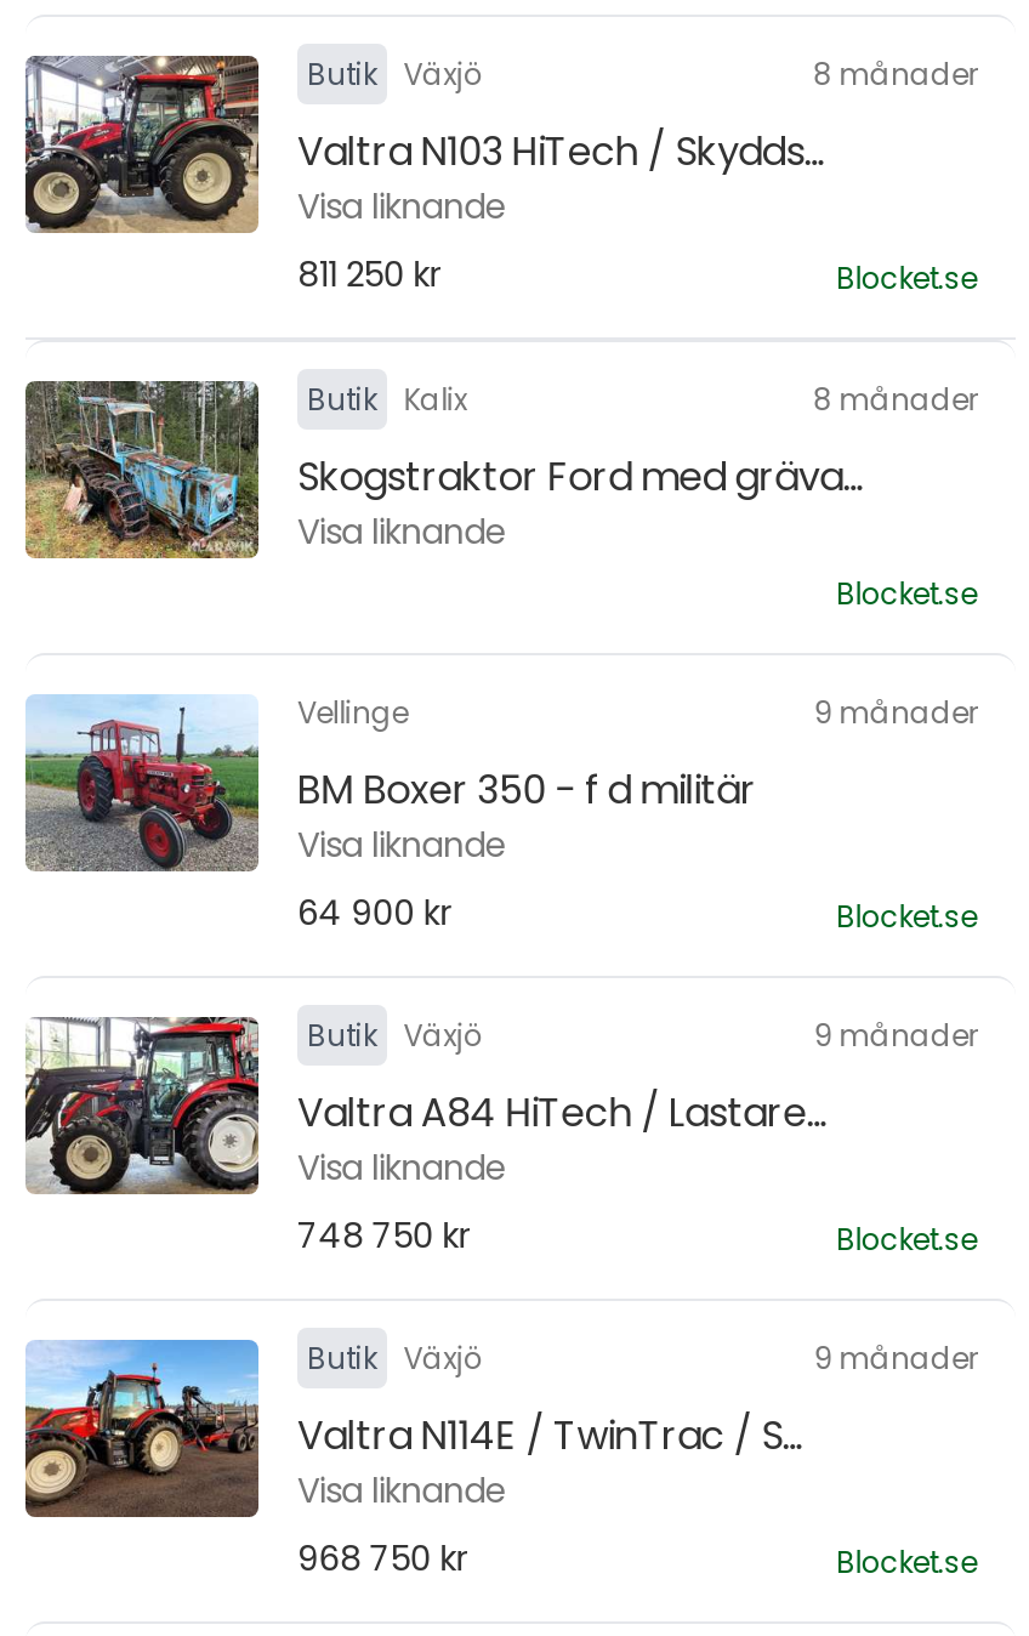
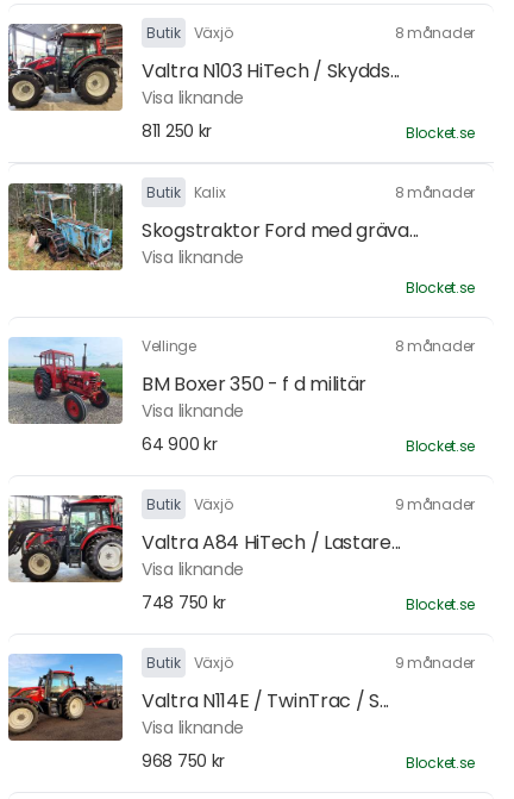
[813,692,977,733] 9 månader -> [395,336,475,356] 8 månader

